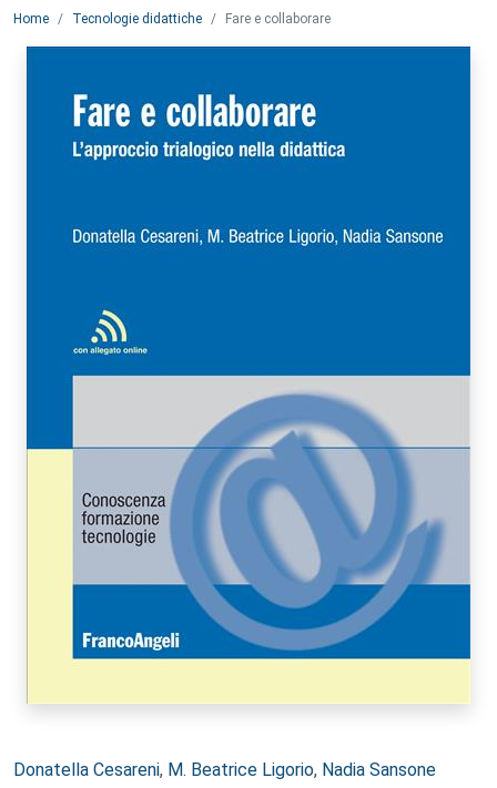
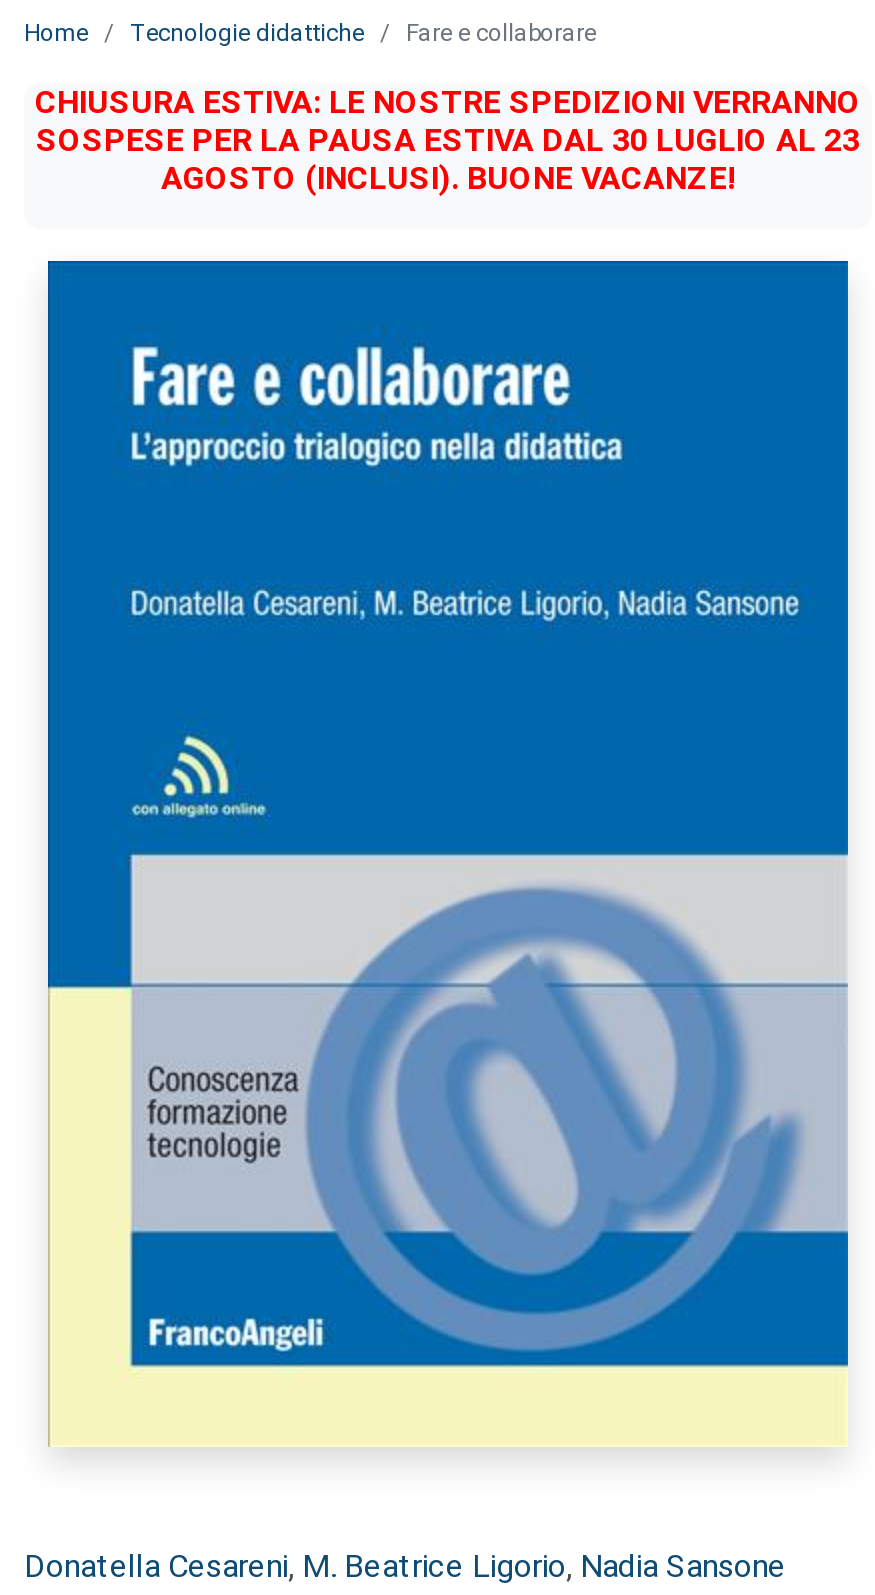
none -> [35,83,861,197] CHIUSURA ESTIVA: LE NOSTRE SPEDIZIONI VERRANNO | SOSPESE PER LA PAUSA ESTIVA DAL 30 LUGLIO AL 23 | AGOSTO (INCLUSI). BUONE VACANZE!

